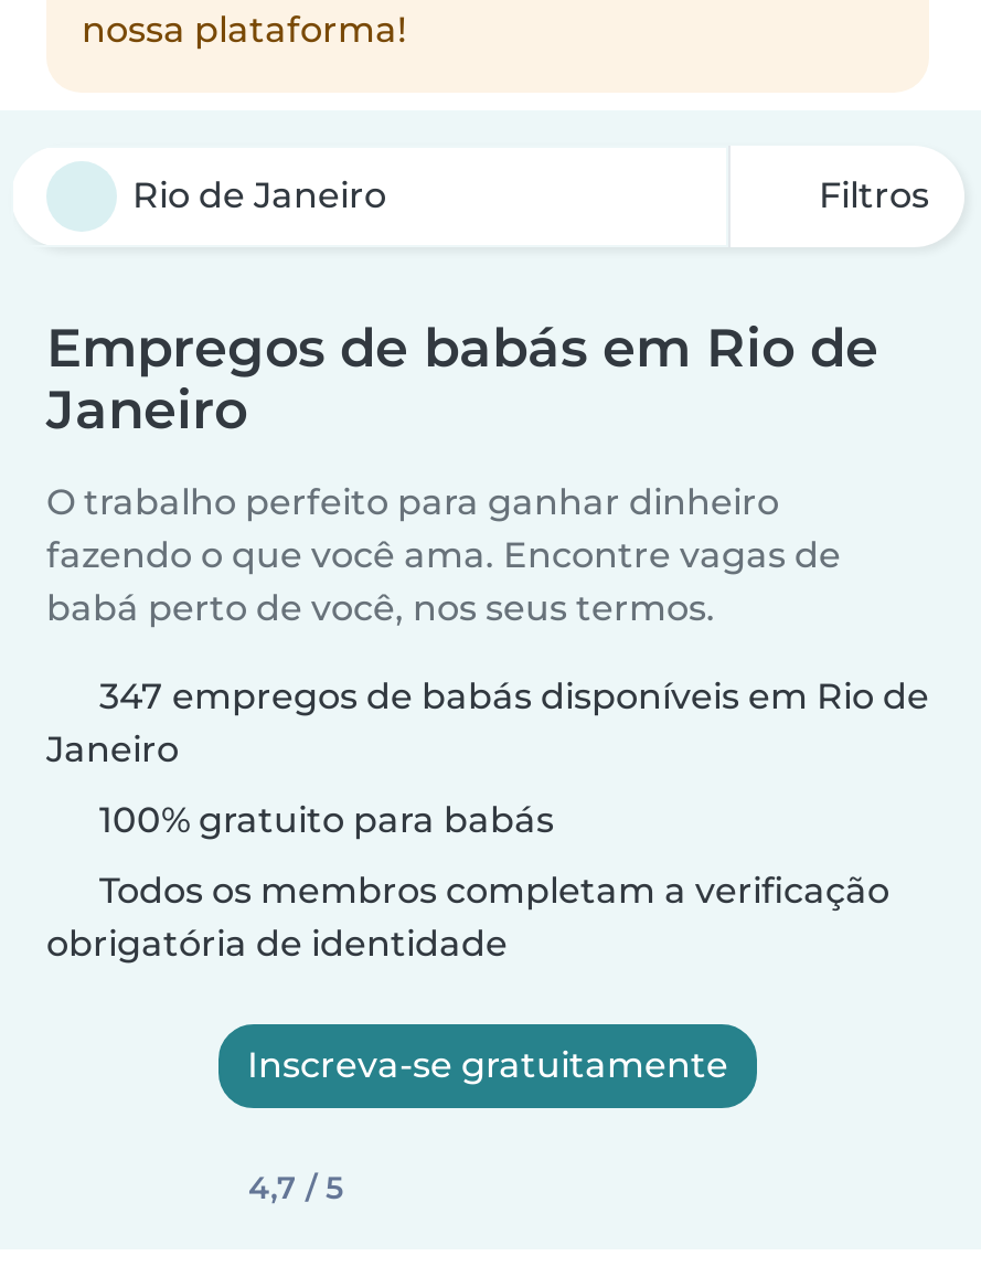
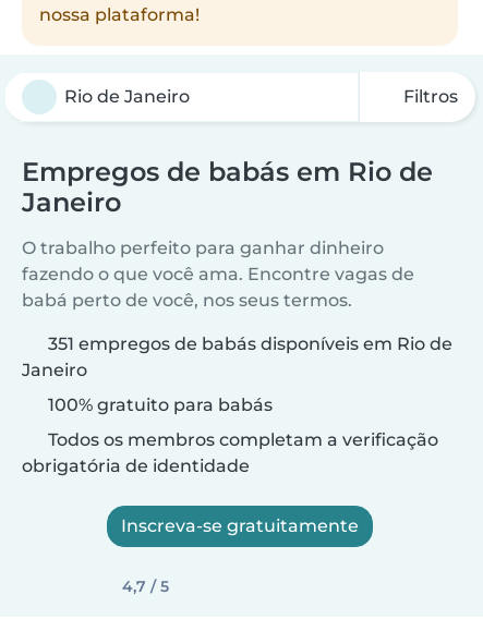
[99,675,929,717] 347 empregos de babás disponíveis em Rio de -> [48,333,452,354] 351 empregos de babás disponíveis em Rio de

